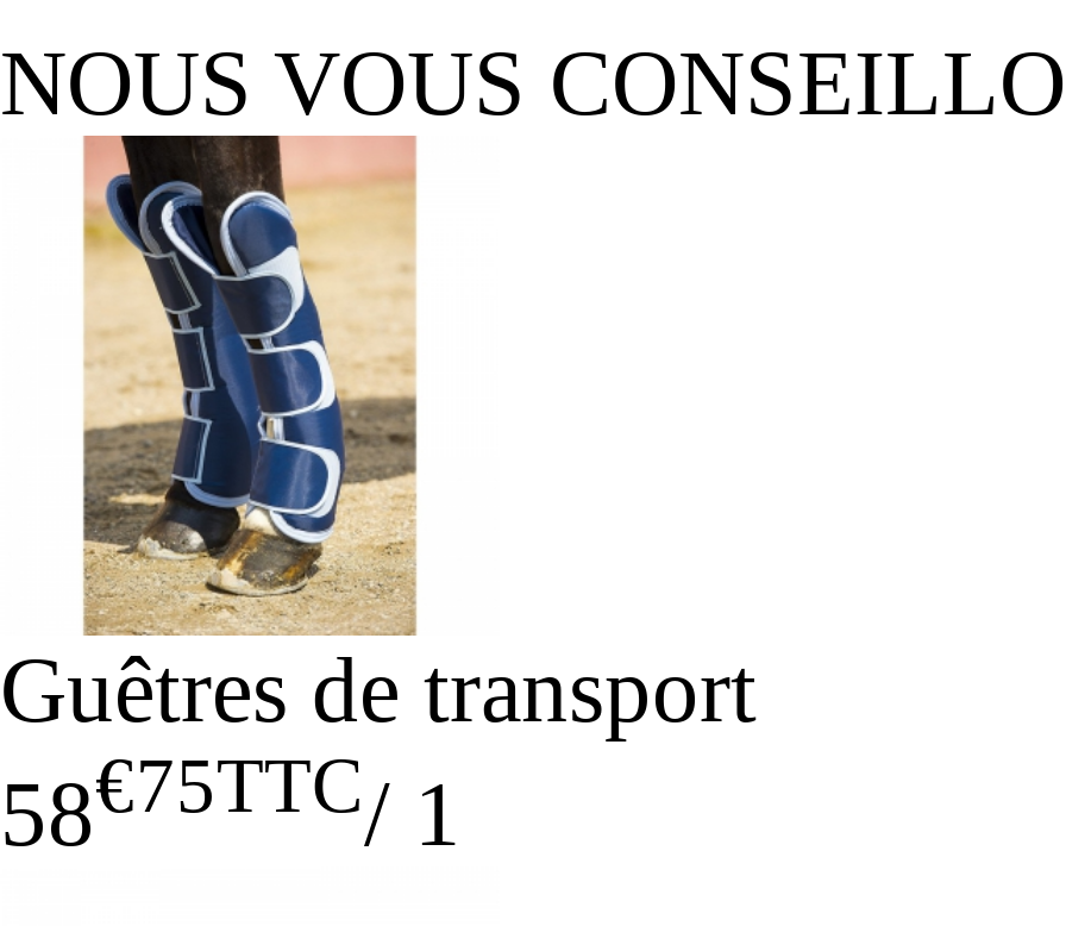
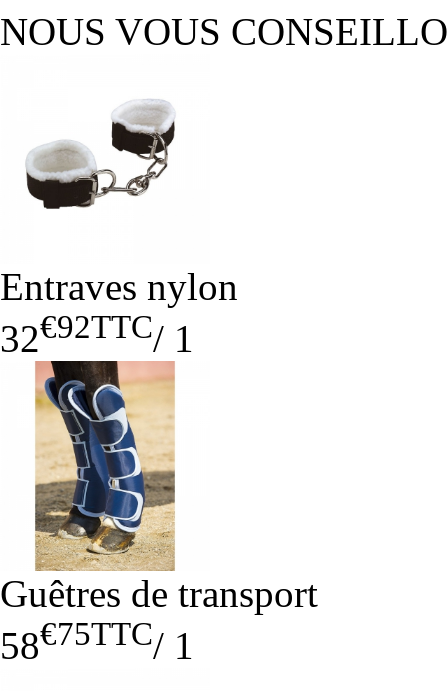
none -> [0,265,238,360] Entraves nylon | 32€92TTC / 1
none -> [25,99,176,210] [image]

